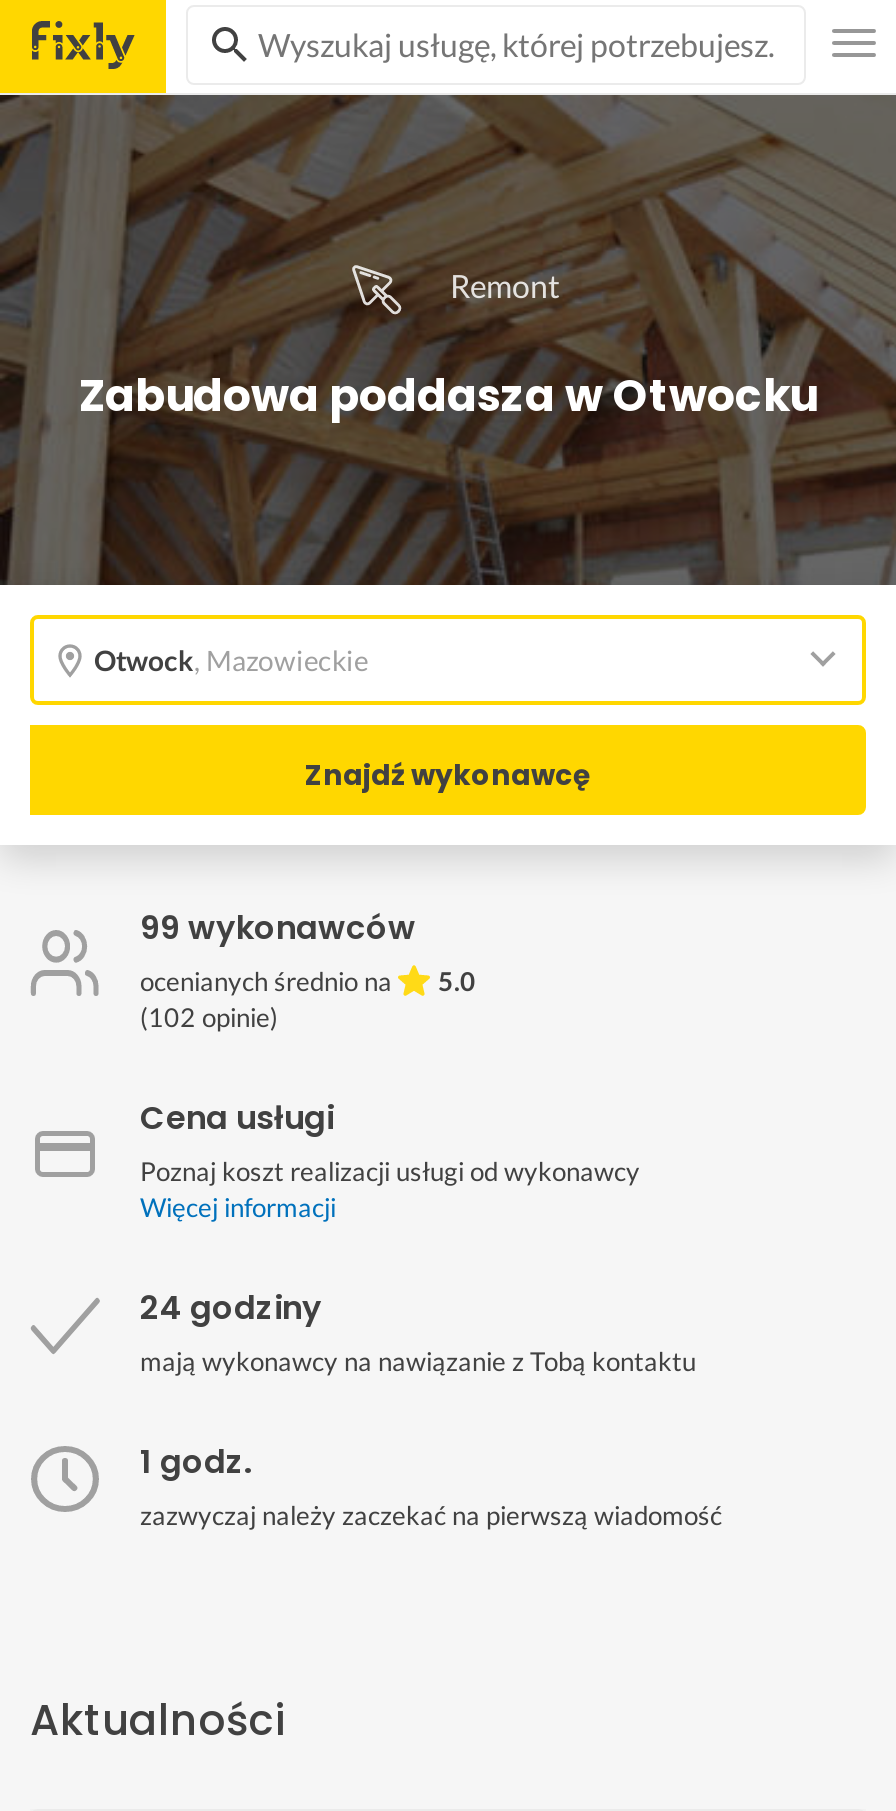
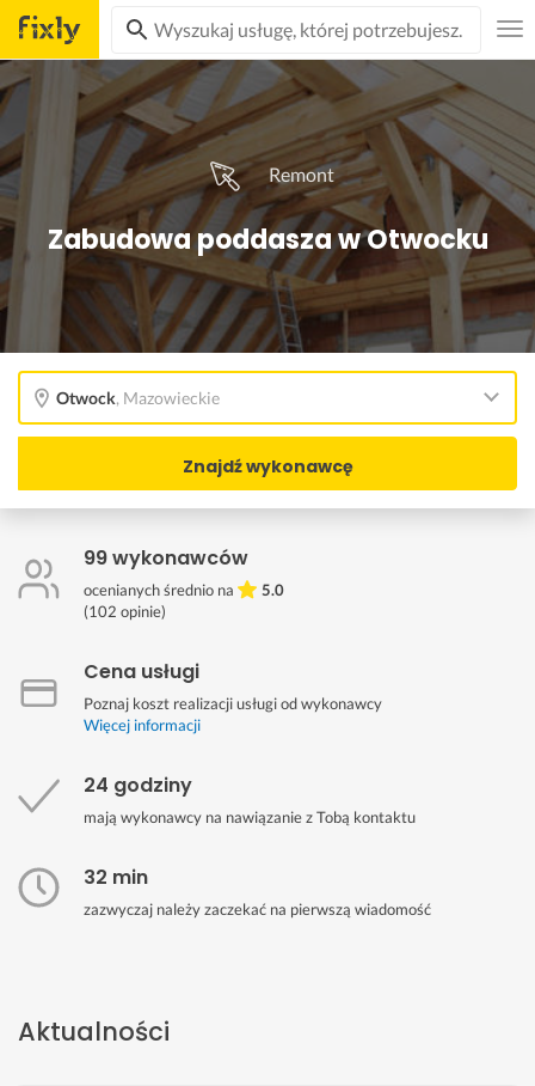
[140,1439,252,1485] 1 godz. -> [84,864,148,891] 32 min

